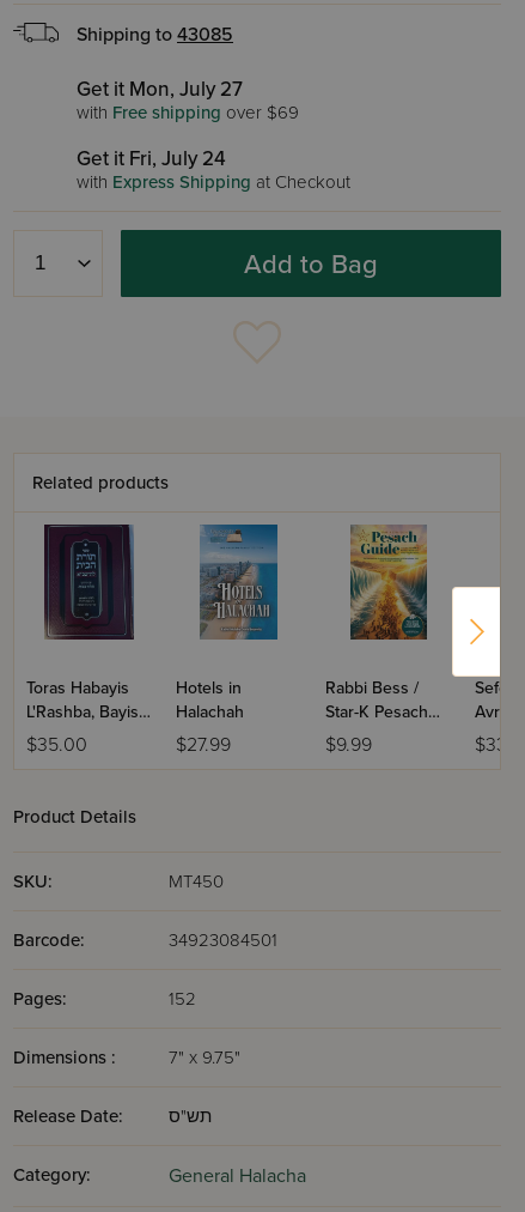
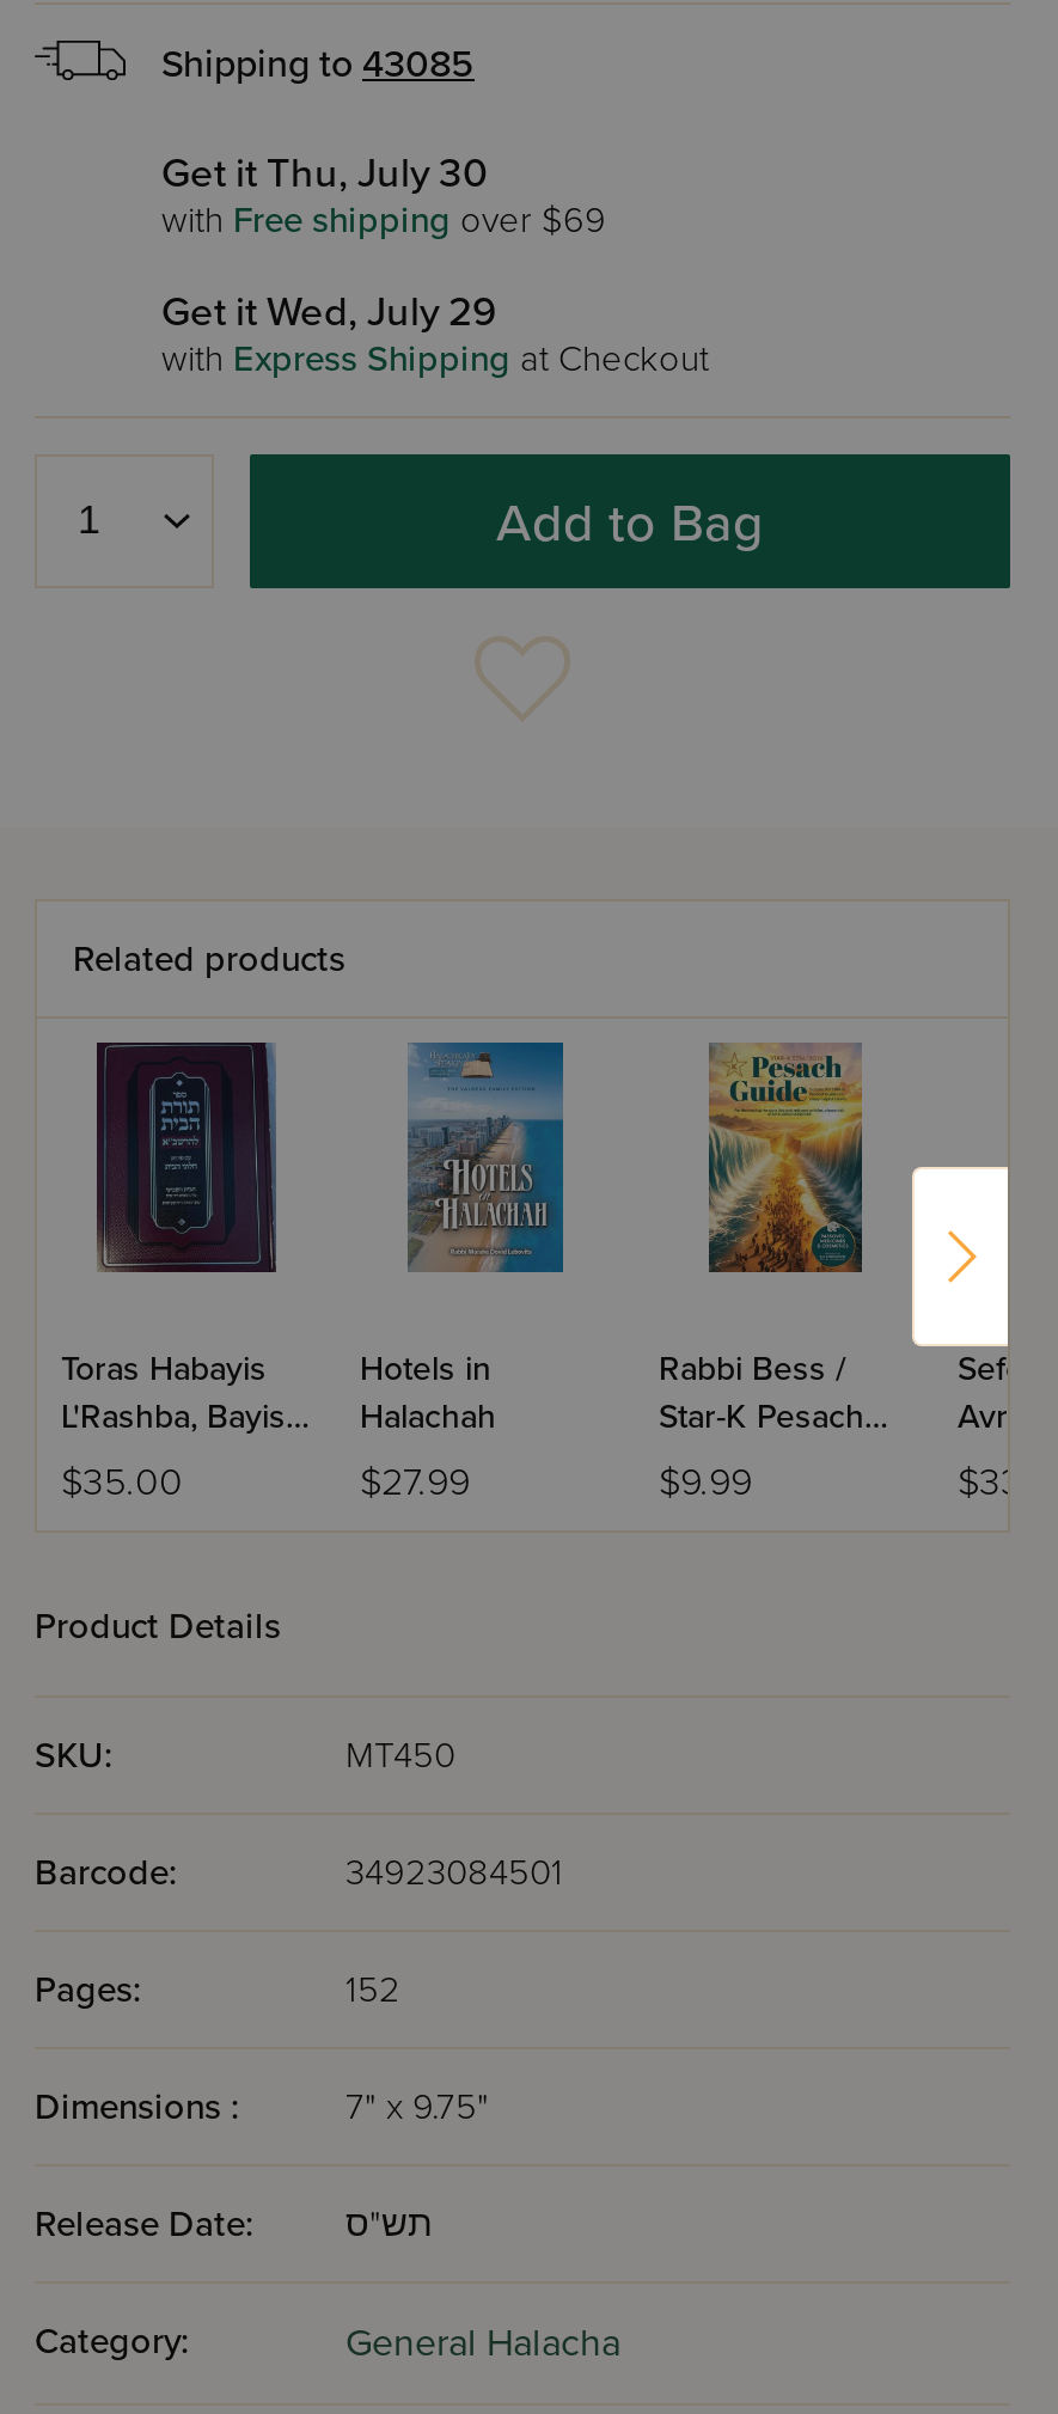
[77,77,243,102] Get it Mon, July 27 -> [161,148,487,198] Get it Thu, July 30
[77,146,226,171] Get it Fri, July 24 -> [161,287,496,337] Get it Wed, July 29

